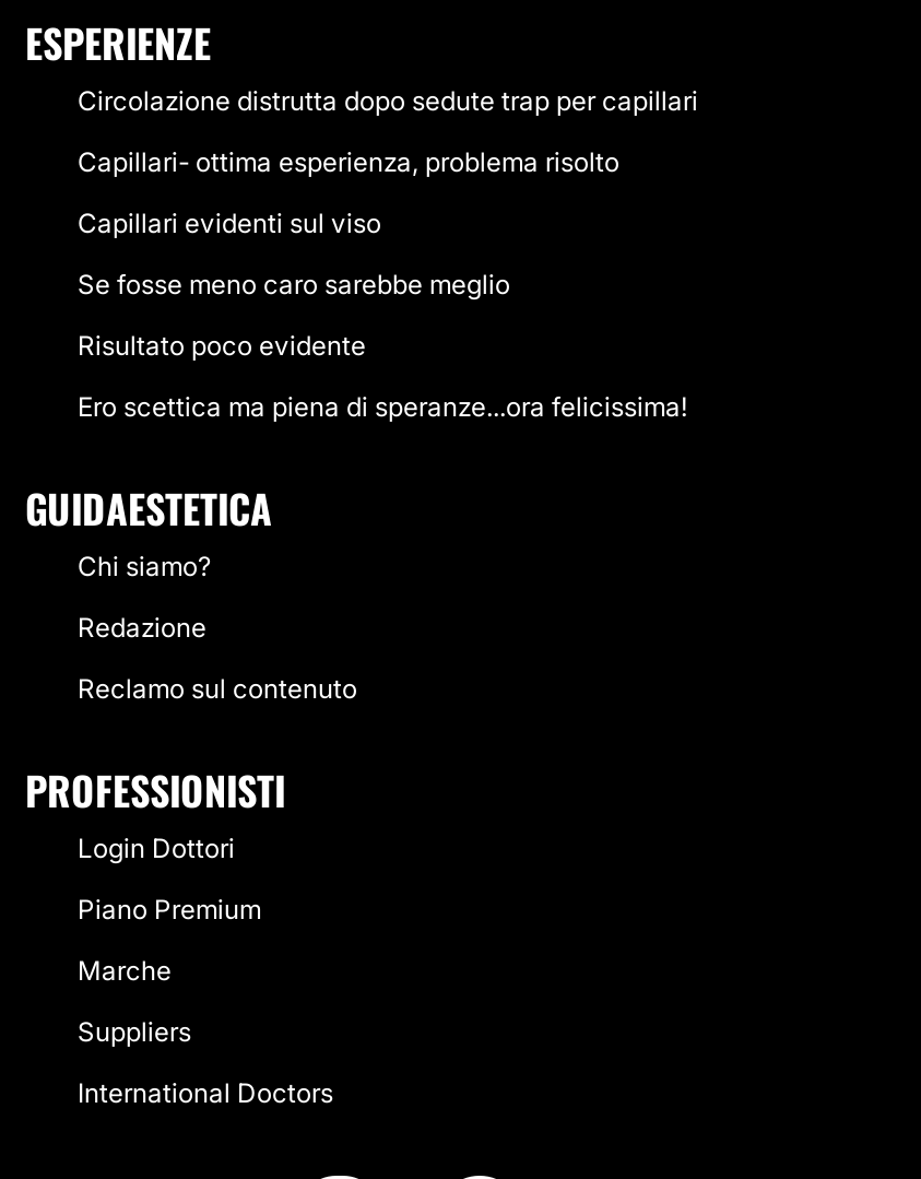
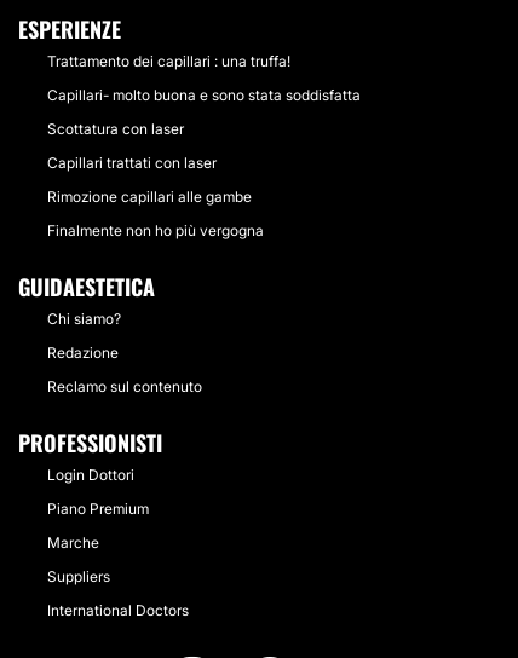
[78,84,698,117] Circolazione distrutta dopo sedute trap per capillari -> [47,52,290,70] Trattamento dei capillari : una truffa!
[78,145,619,178] Capillari- ottima esperienza, problema risolto -> [47,86,361,104] Capillari- molto buona e sono stata soddisfatta
[78,207,381,239] Capillari evidenti sul viso -> [47,120,184,138] Scottatura con laser
[78,268,510,300] Se fosse meno caro sarebbe meglio -> [47,154,217,172] Capillari trattati con laser
[78,329,366,362] Risultato poco evidente -> [47,187,252,206] Rimozione capillari alle gambe
[78,390,687,423] Ero scettica ma piena di speranze...ora felicissima! -> [47,221,264,239] Finalmente non ho più vergogna

